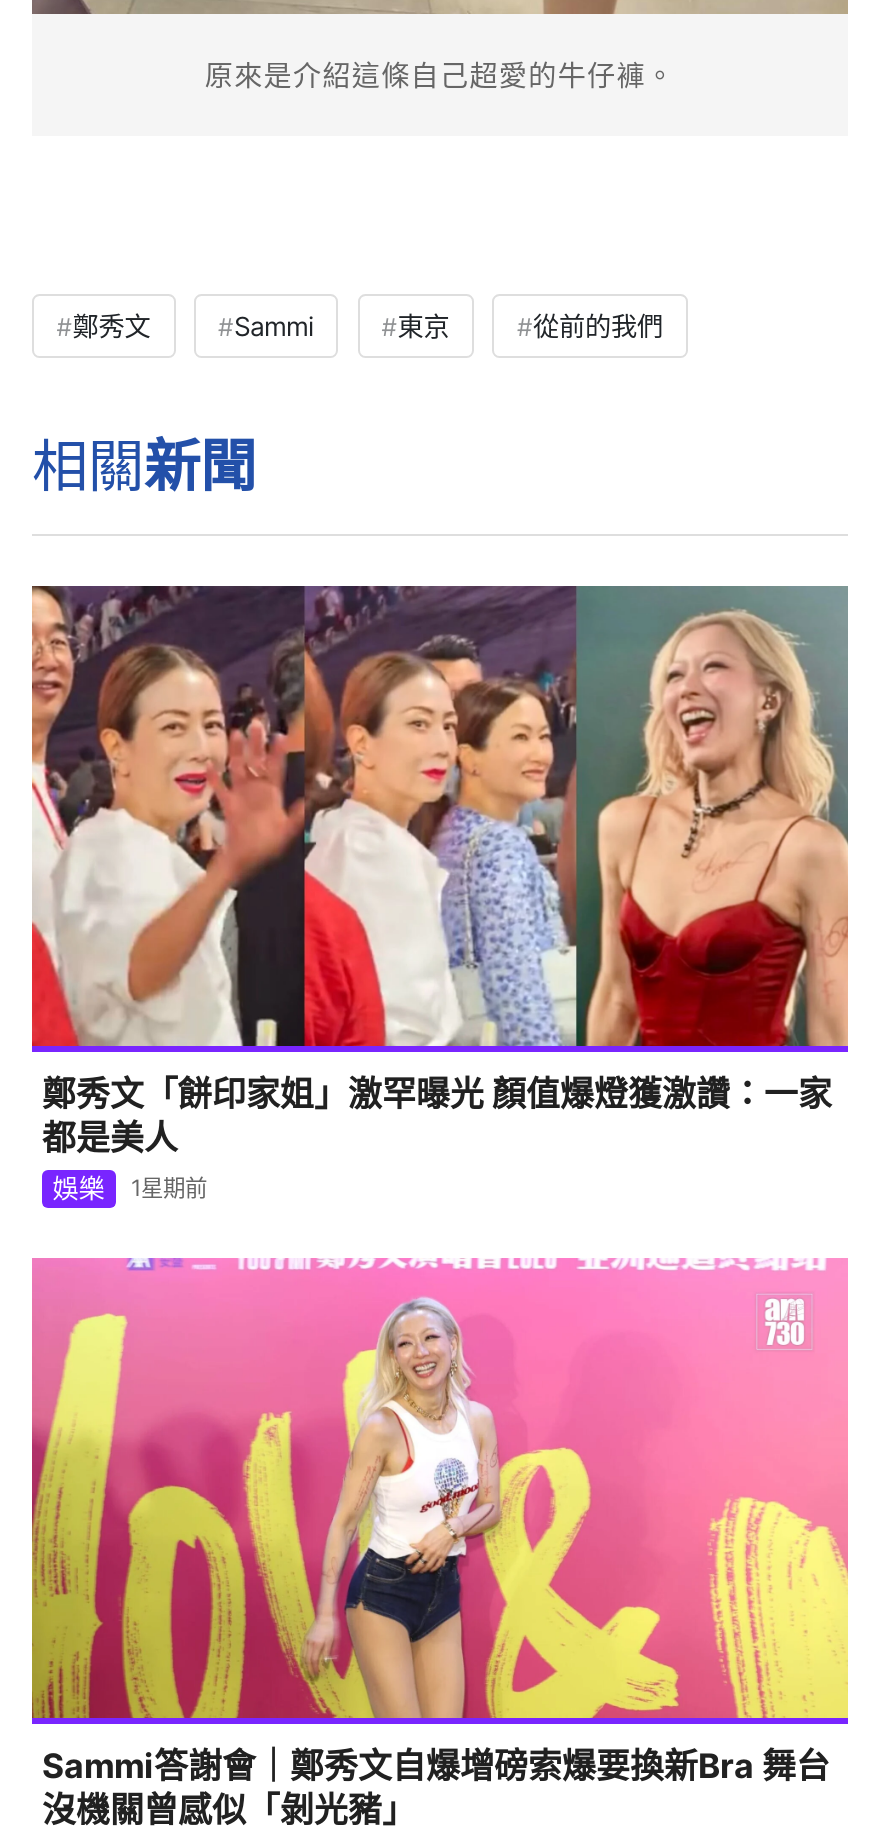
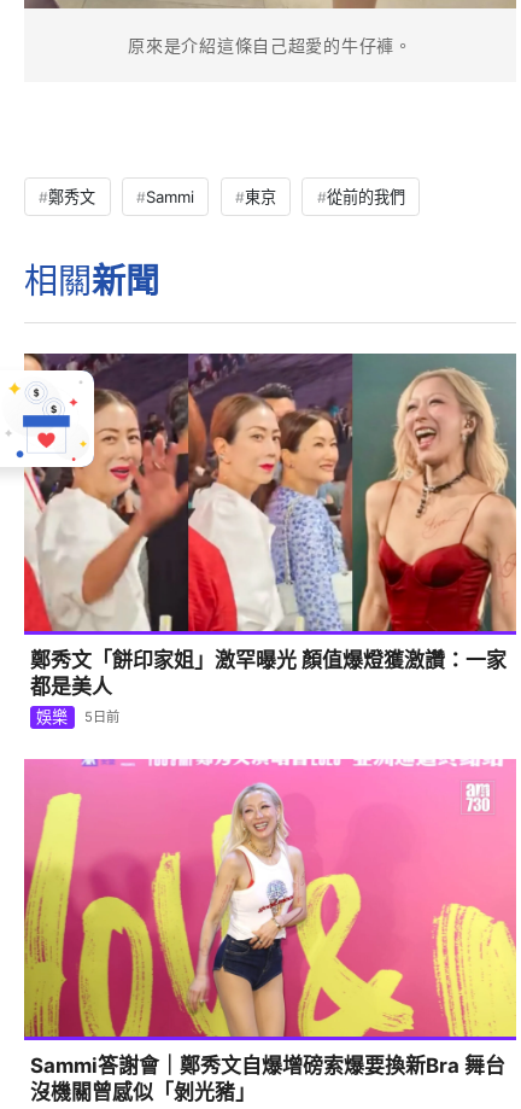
[10,614,148,774] [image] -> [7,369,95,468] [image]
[52,1172,207,1204] 娛樂 1星期前 -> [36,707,119,726] 娛樂 5日前

